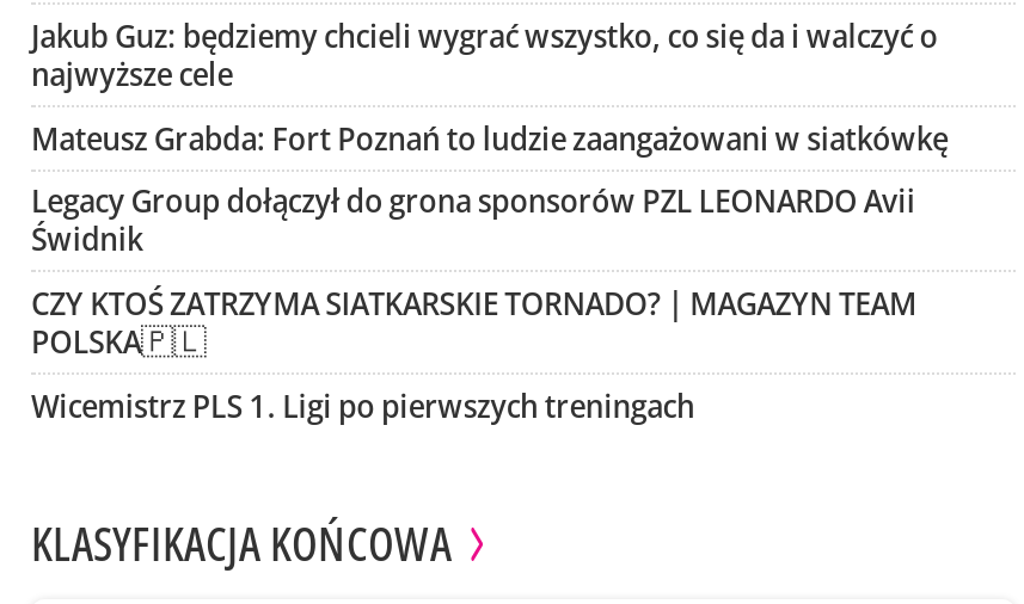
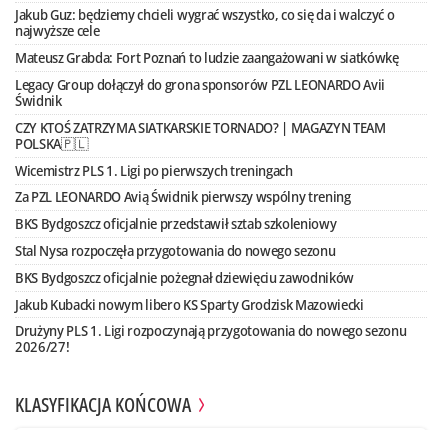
none -> [15,187,406,356] Za PZL LEONARDO Avią Świdnik pierwszy wspólny trening | BKS Bydgoszcz oficjalnie przedstawił sztab szkoleniowy | Stal Nysa rozpoczęła przygotowania do nowego sezonu | BKS Bydgoszcz oficjalnie pożegnał dziewięciu zawodników | Jakub Kubacki nowym libero KS Sparty Grodzisk Mazowiecki | Drużyny PLS 1. Ligi rozpoczynają przygotowania do nowego sezonu | 2026/27!

